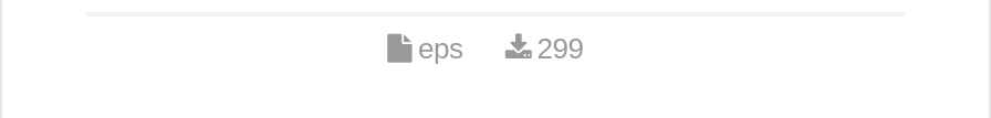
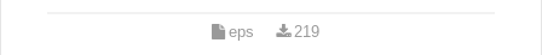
[537,33,583,66] 299 -> [294,22,319,40] 219

